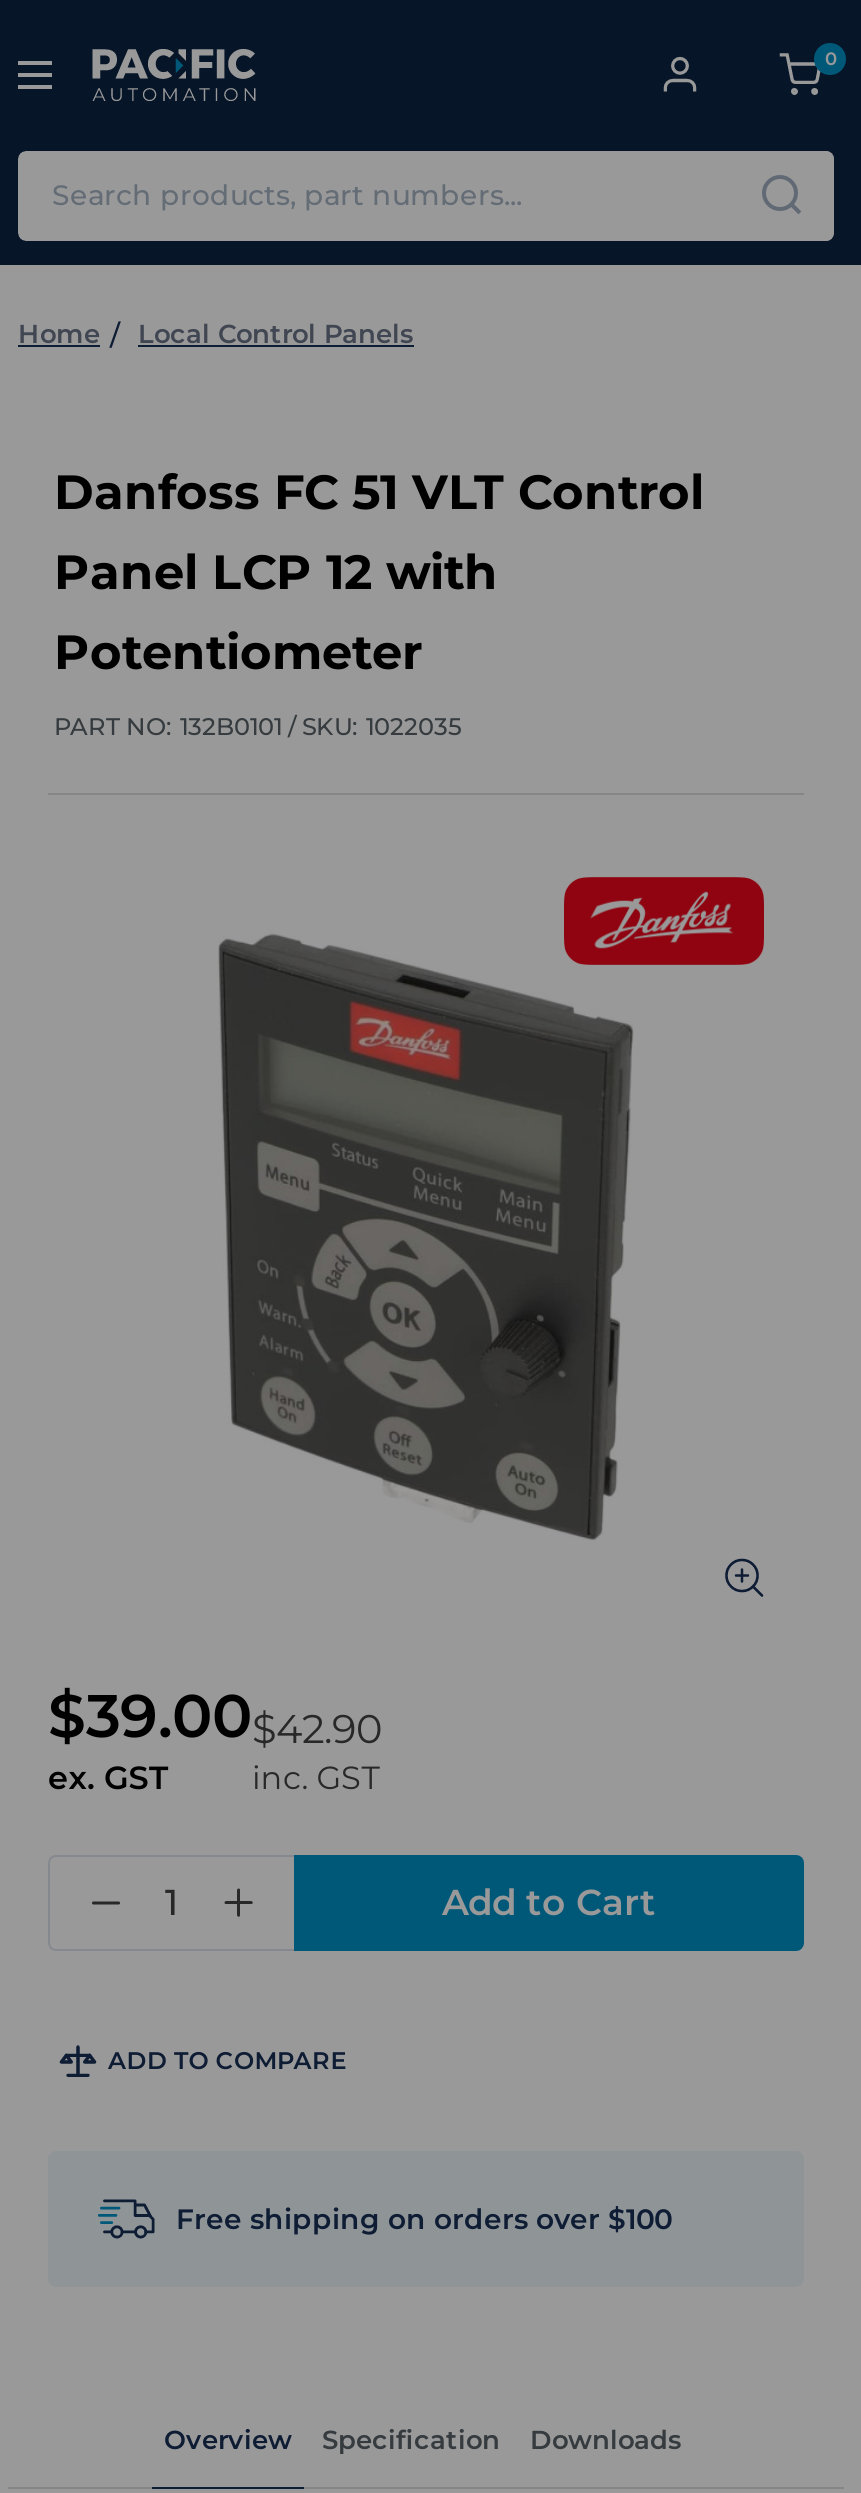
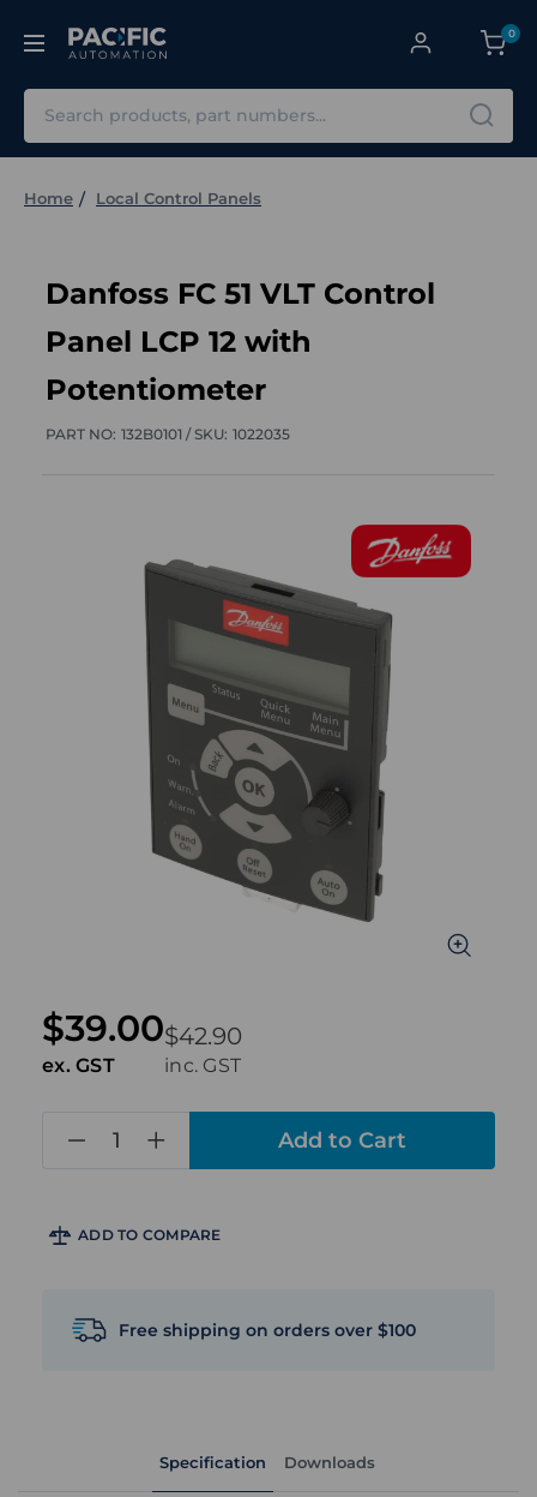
[164,2423,292,2455] Overview -> none

